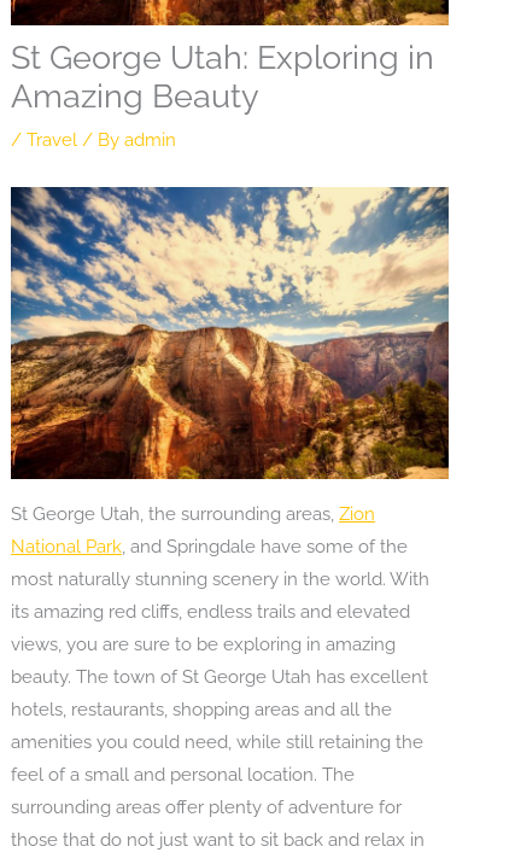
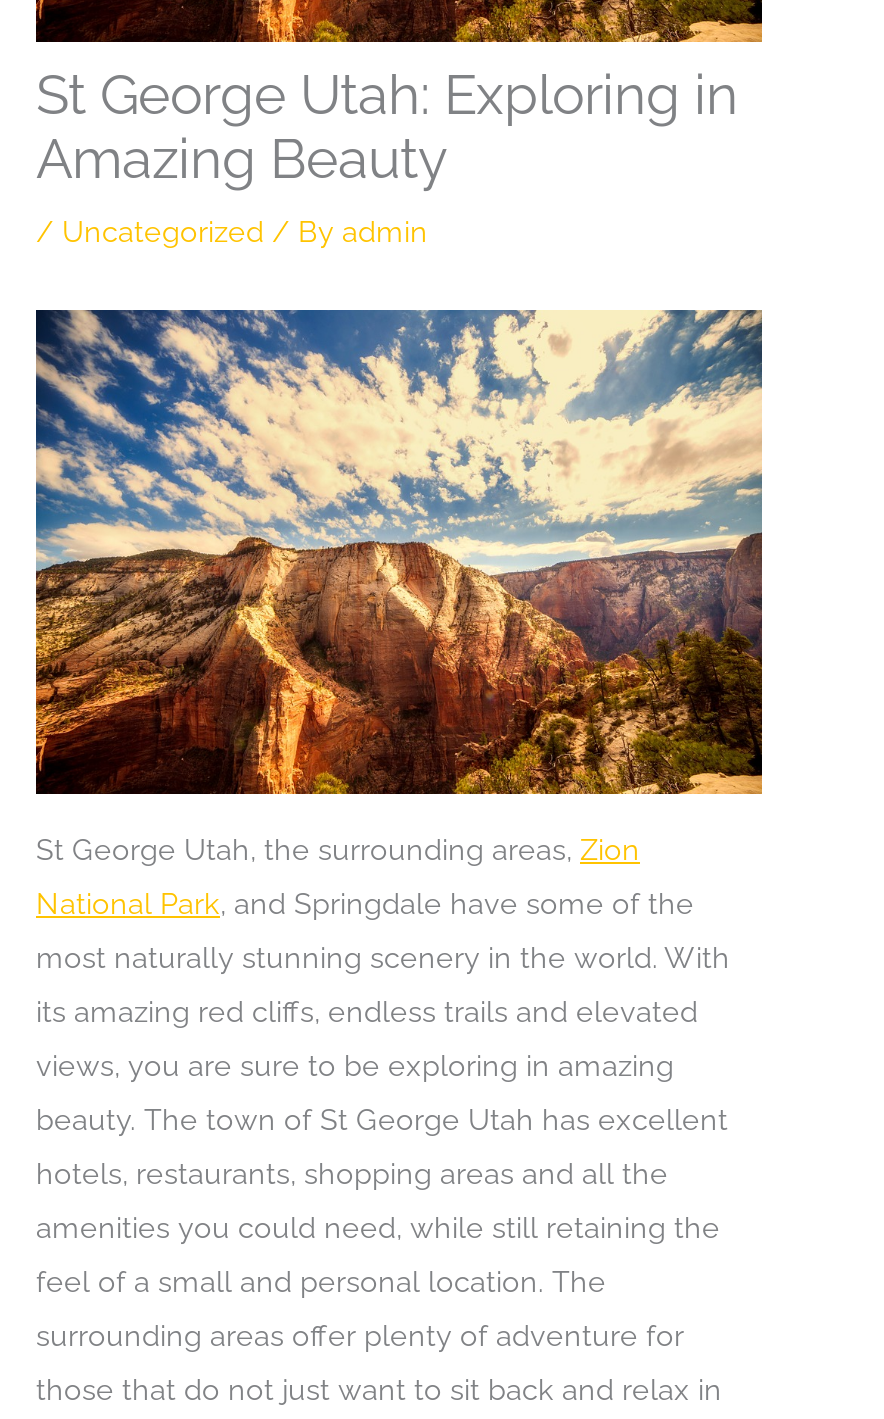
[11,129,176,150] / Travel / By admin -> [36,214,428,248] / Uncategorized / By admin

